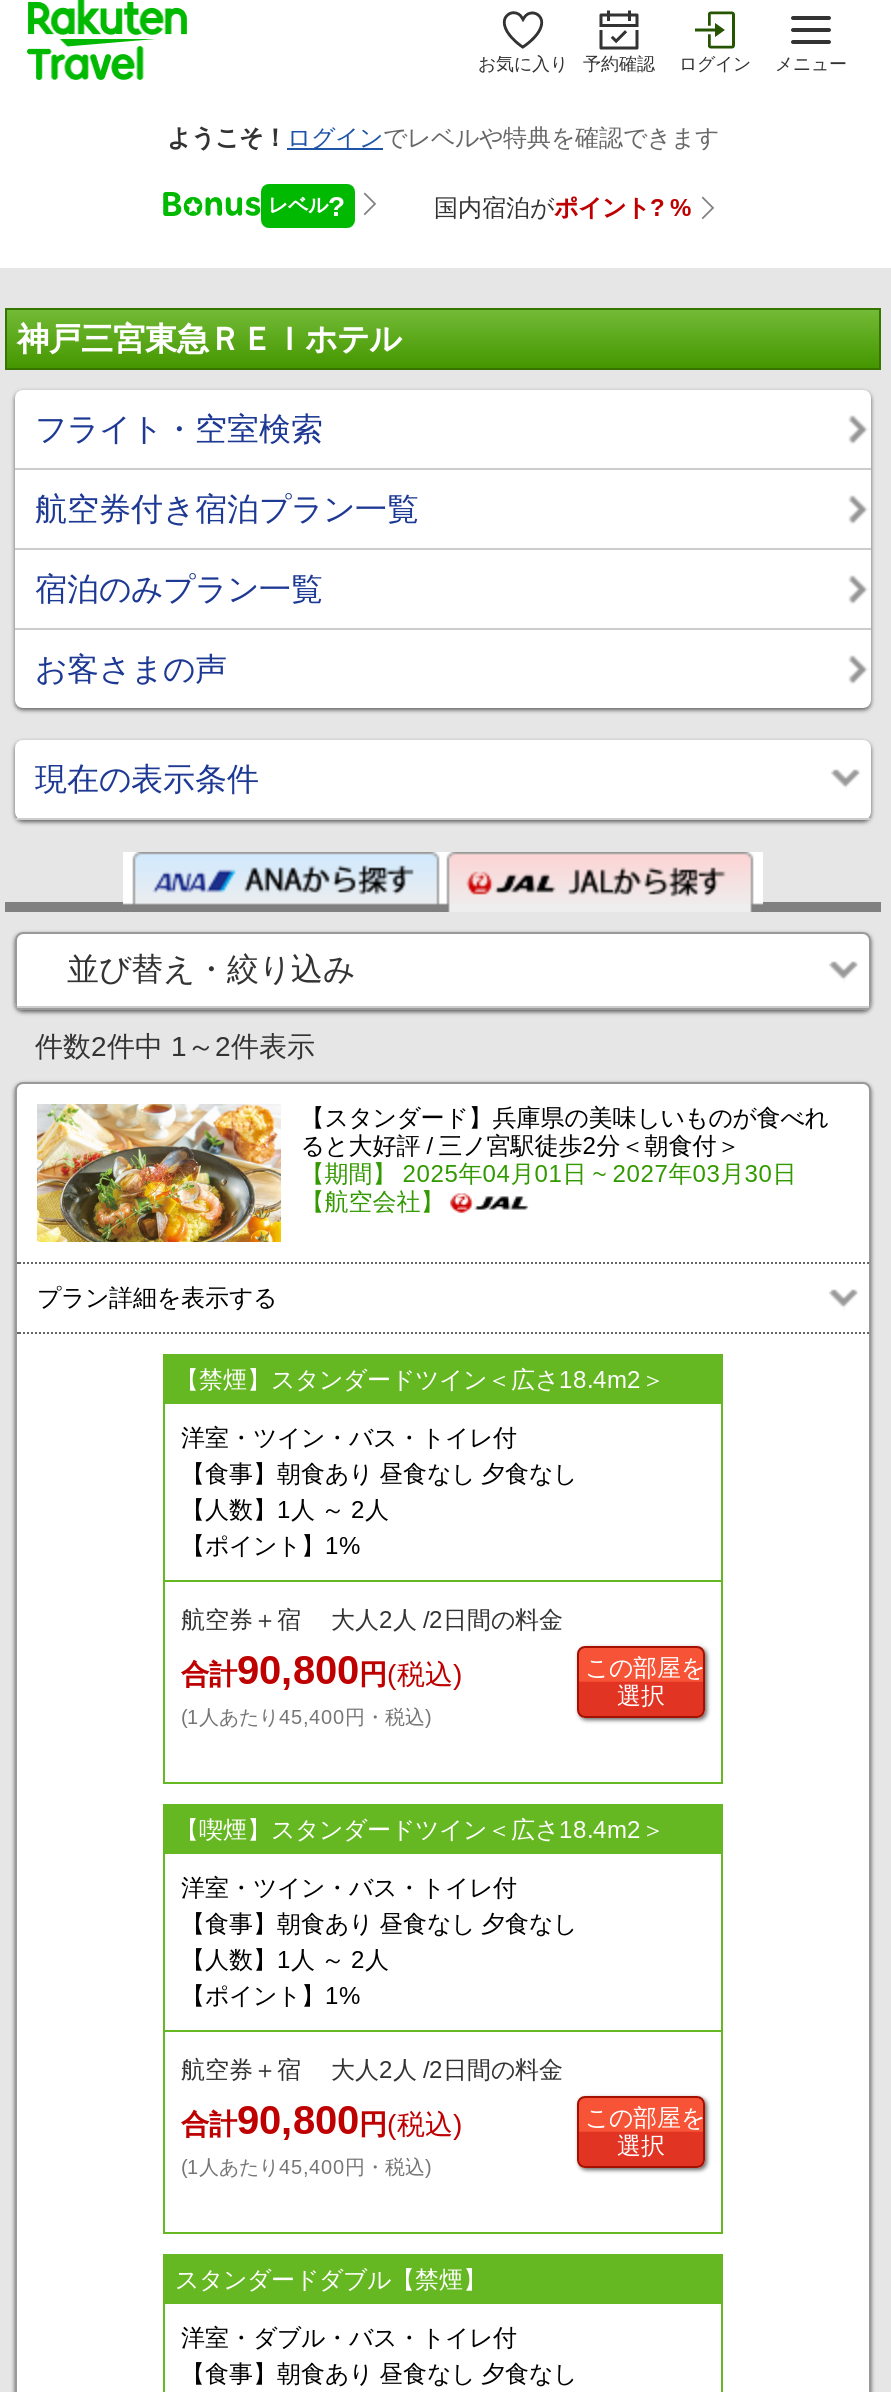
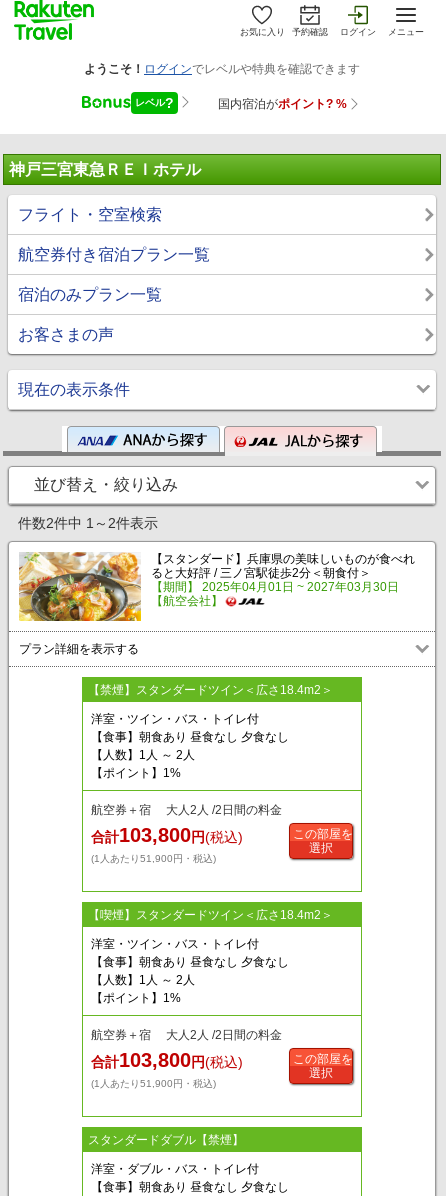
[181,1647,463,1691] 合計90,800円(税込) -> [91,823,243,845] 合計103,800円(税込)
[181,1705,431,1727] (1人あたり45,400円・税込) -> [91,852,216,863] (1人あたり51,900円・税込)
[181,2097,463,2141] 合計90,800円(税込) -> [91,1048,243,1070] 合計103,800円(税込)
[181,2155,431,2177] (1人あたり45,400円・税込) -> [91,1077,216,1088] (1人あたり51,900円・税込)

